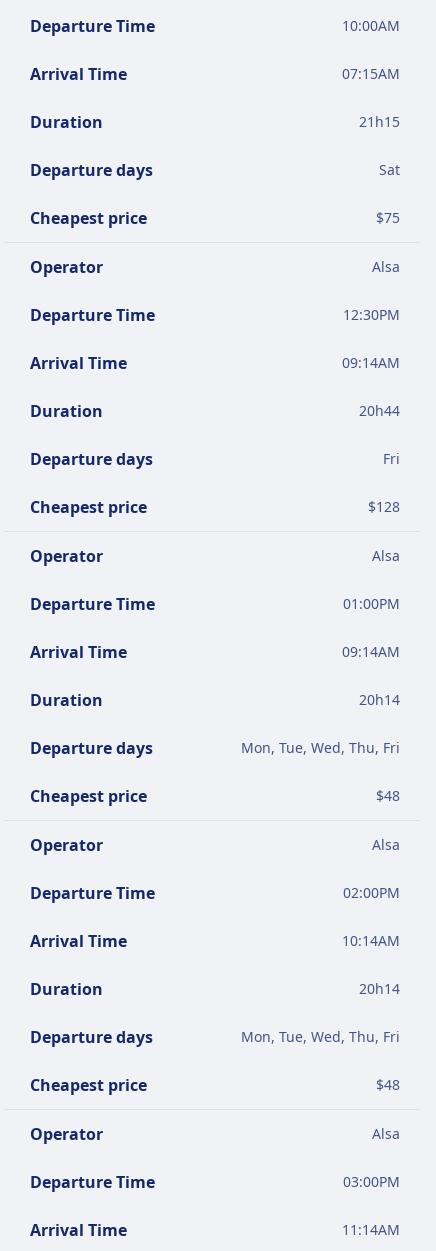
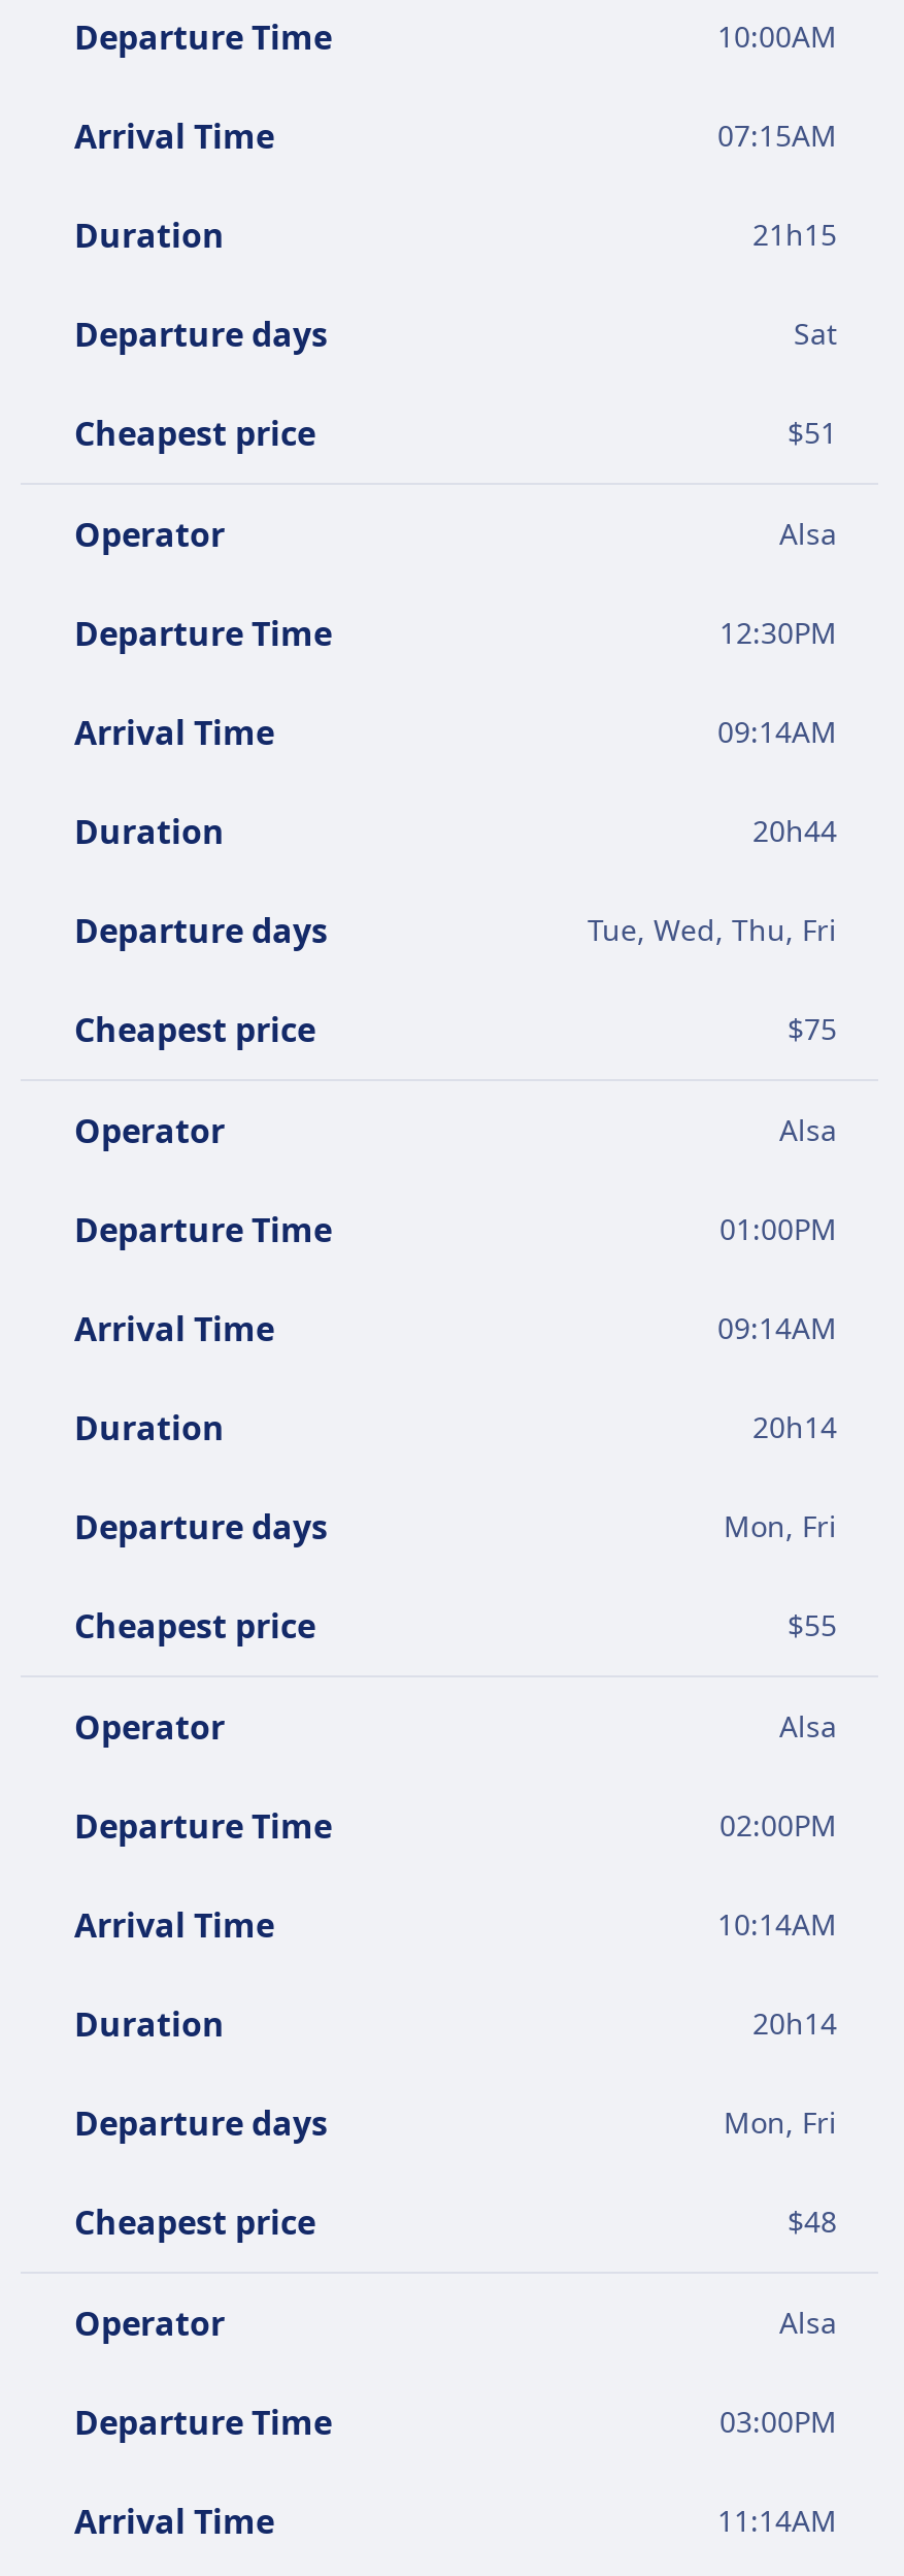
[376,208,400,227] $75 -> [788,413,837,452] $51
[383,449,400,468] Fri -> [588,910,837,949] Tue, Wed, Thu, Fri
[368,497,400,516] $128 -> [788,1009,837,1048] $75
[241,738,400,757] Mon, Tue, Wed, Thu, Fri -> [724,1506,837,1545] Mon, Fri
[376,786,400,805] $48 -> [788,1605,837,1644] $55
[241,1027,400,1046] Mon, Tue, Wed, Thu, Fri -> [724,2102,837,2142] Mon, Fri

